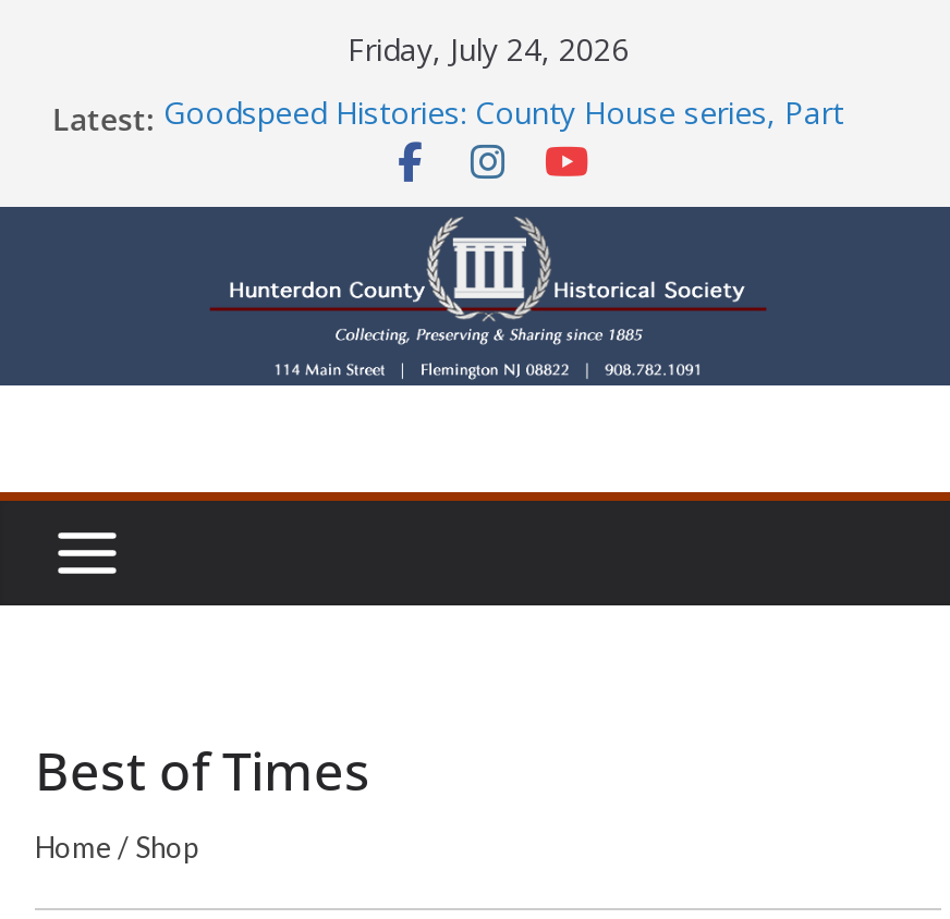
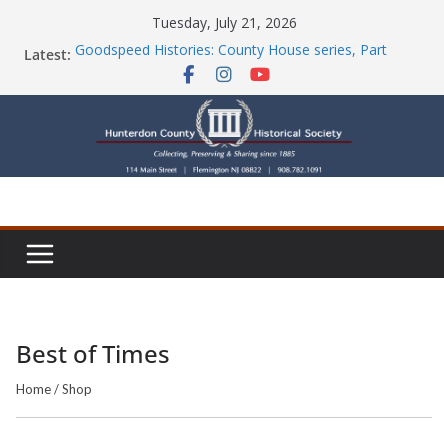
[348,28,629,70] Friday, July 24, 2026 -> [151,13,296,32] Tuesday, July 21, 2026

